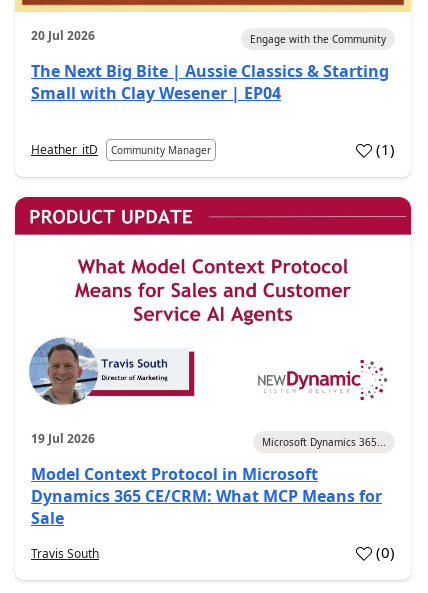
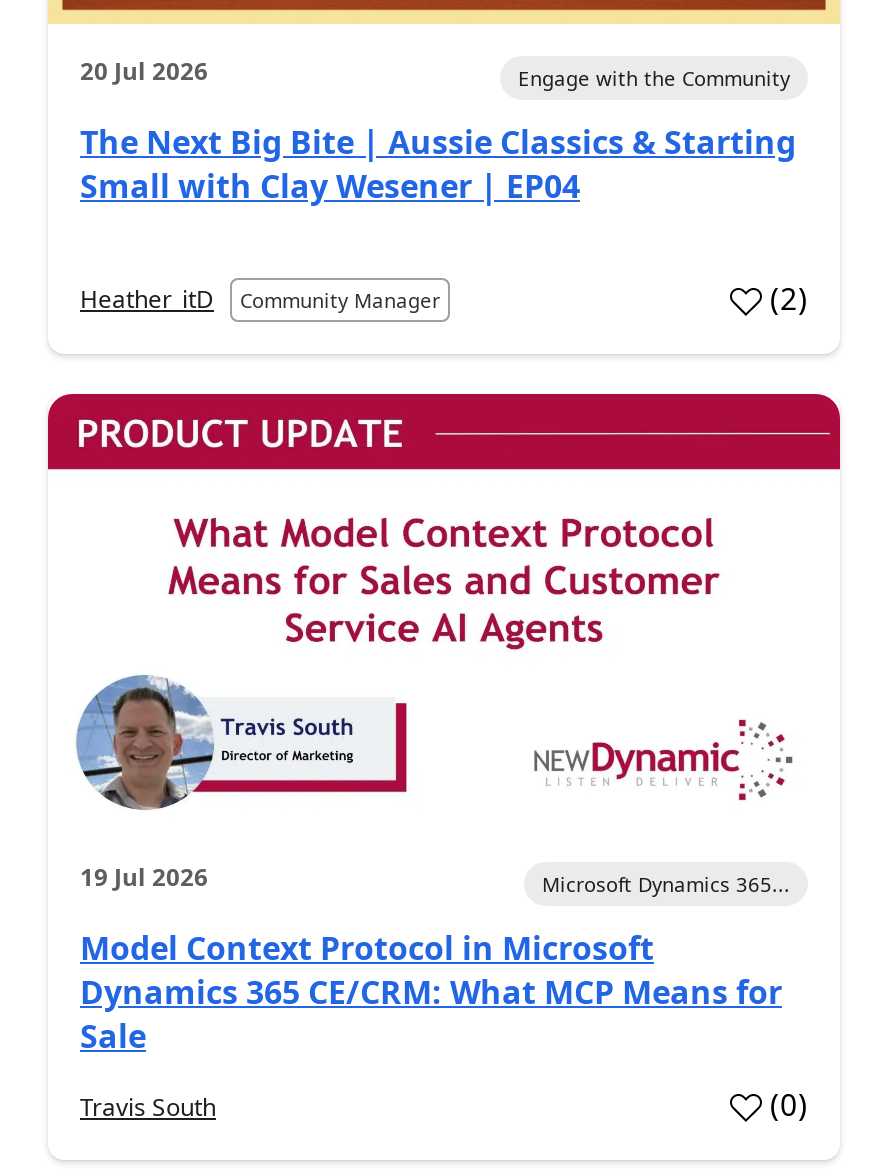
[376,139,395,159] (1) -> [770,278,808,318] (2)

